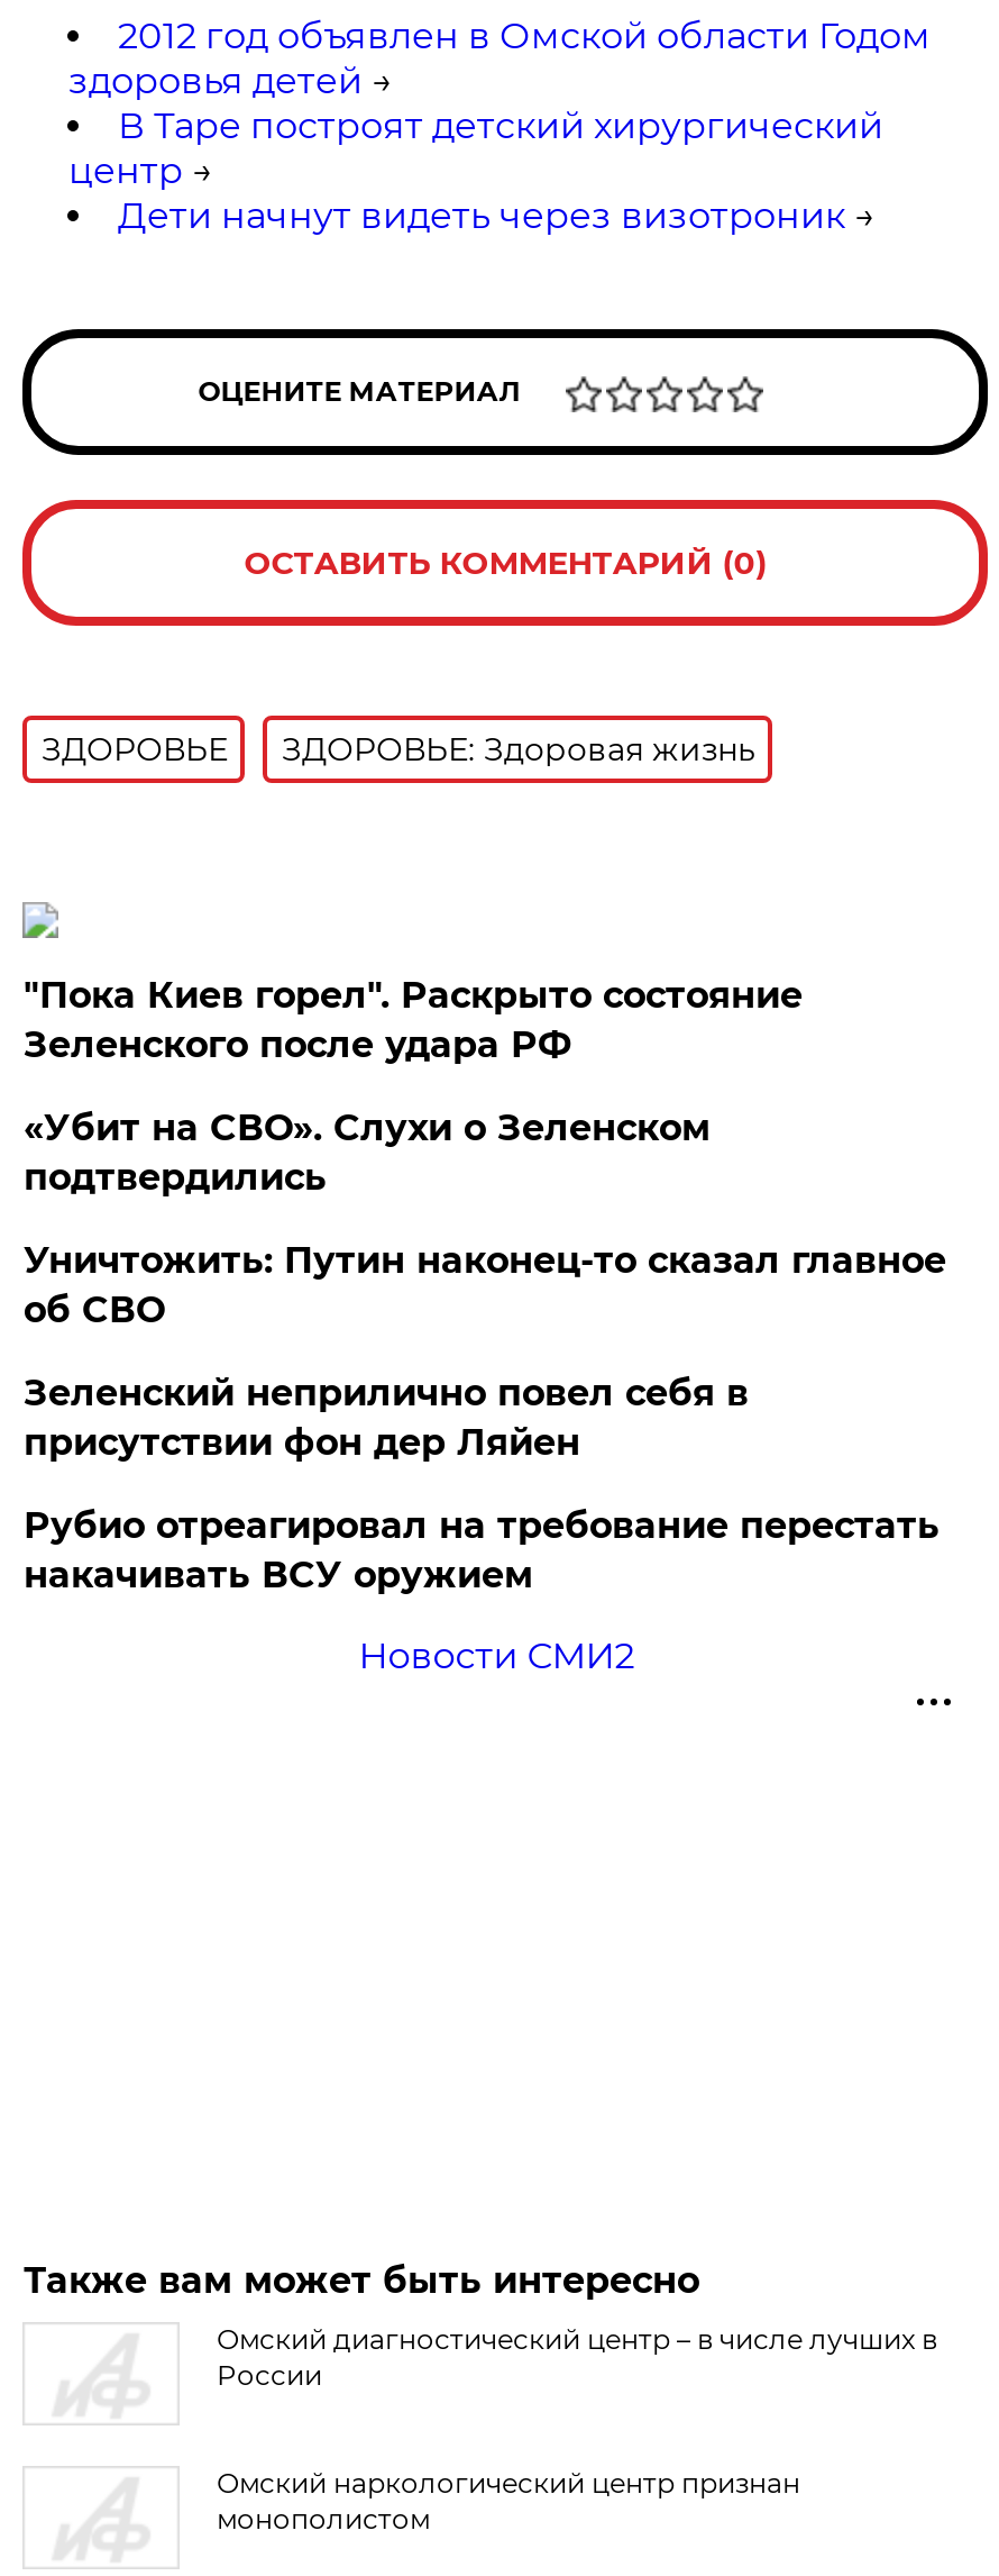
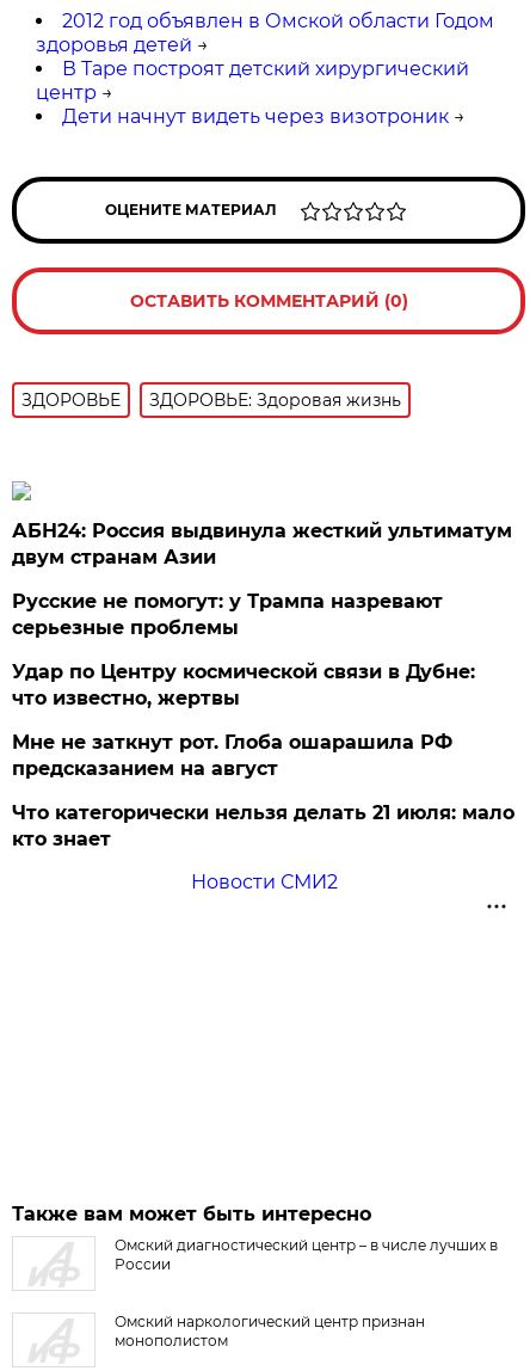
[23,974,802,1066] "Пока Киев горел". Раскрыто состояние | Зеленского после удара РФ -> [12,519,513,568] АБН24: Россия выдвинула жесткий ультиматум | двум странам Азии
[23,1107,710,1199] «Убит на СВО». Слухи о Зеленском | подтвердились -> [12,590,443,639] Русские не помогут: у Трампа назревают | серьезные проблемы
[23,1239,946,1331] Уничтожить: Путин наконец-то сказал главное | об СВО -> [12,660,476,709] Удар по Центру космической связи в Дубне: | что известно, жертвы
[23,1372,748,1464] Зеленский неприлично повел cебя в | присутствии фон дер Ляйен -> [12,731,453,780] Мне не заткнут рот. Глоба ошарашила РФ | предсказанием на август
[23,1504,939,1596] Рубио отреагировал на требование перестать | накачивать ВСУ оружием -> [12,801,515,850] Что категорически нельзя делать 21 июля: мало | кто знает

